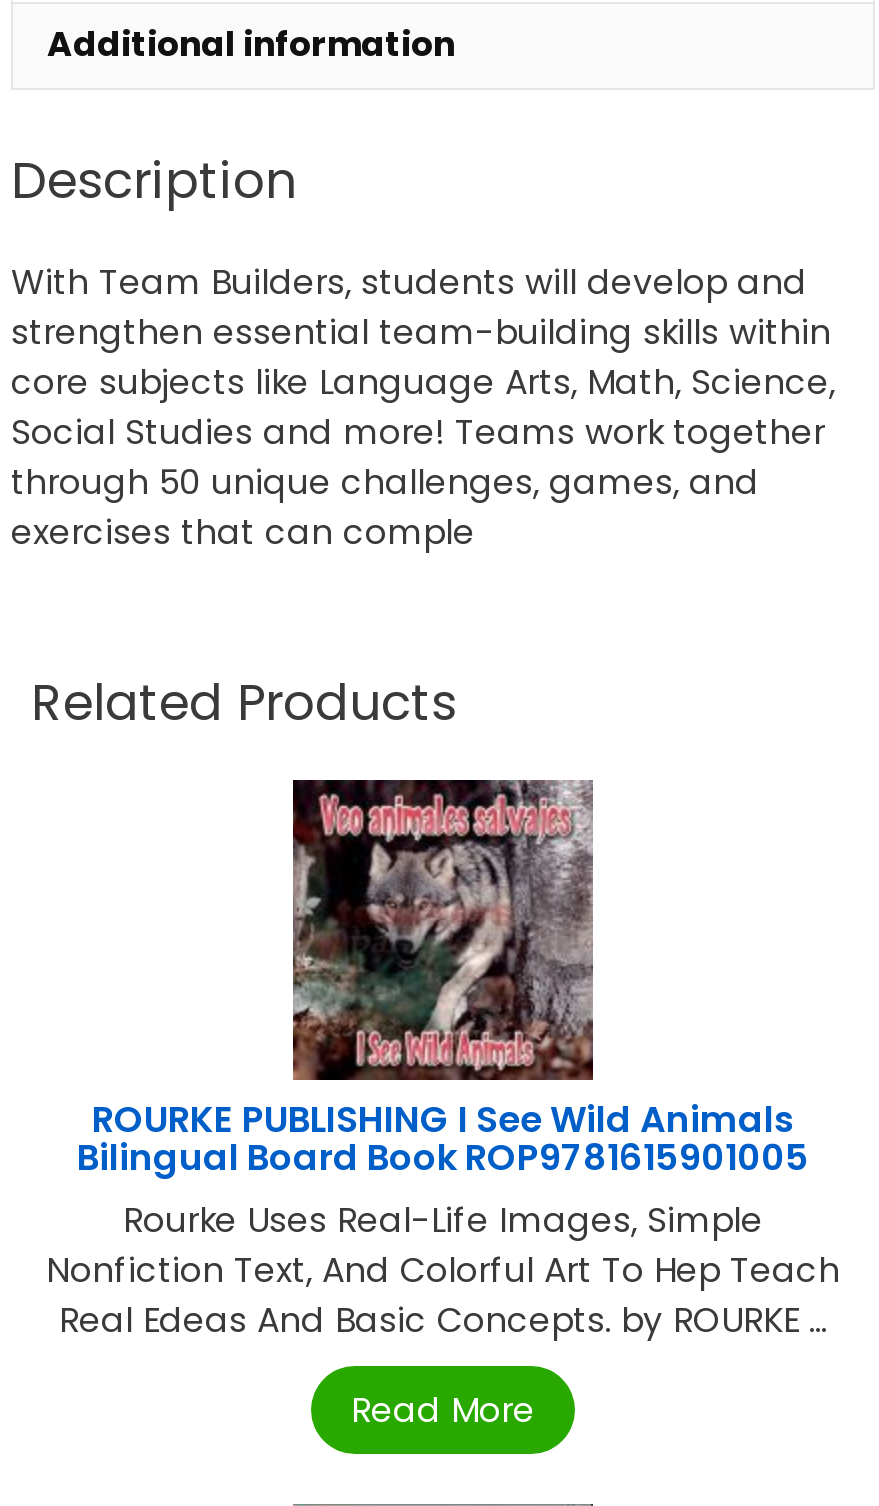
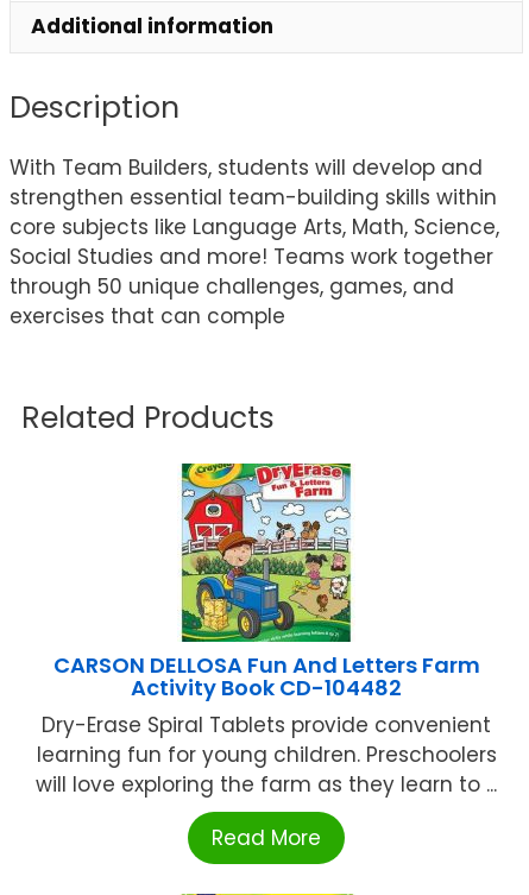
[46,778,840,1345] [image] | ROURKE PUBLISHING I See Wild Animals | Bilingual Board Book ROP9781615901005 | Rourke Uses Real-Life Images, Simple | Nonfiction Text, And Colorful Art To Hep Teach | Real Edeas And Basic Concepts. by ROURKE ... -> [36,462,497,799] [image] | CARSON DELLOSA Fun And Letters Farm | Activity Book CD-104482 | Dry-Erase Spiral Tablets provide convenient | learning fun for young children. Preschoolers | will love exploring the farm as they learn to ...

